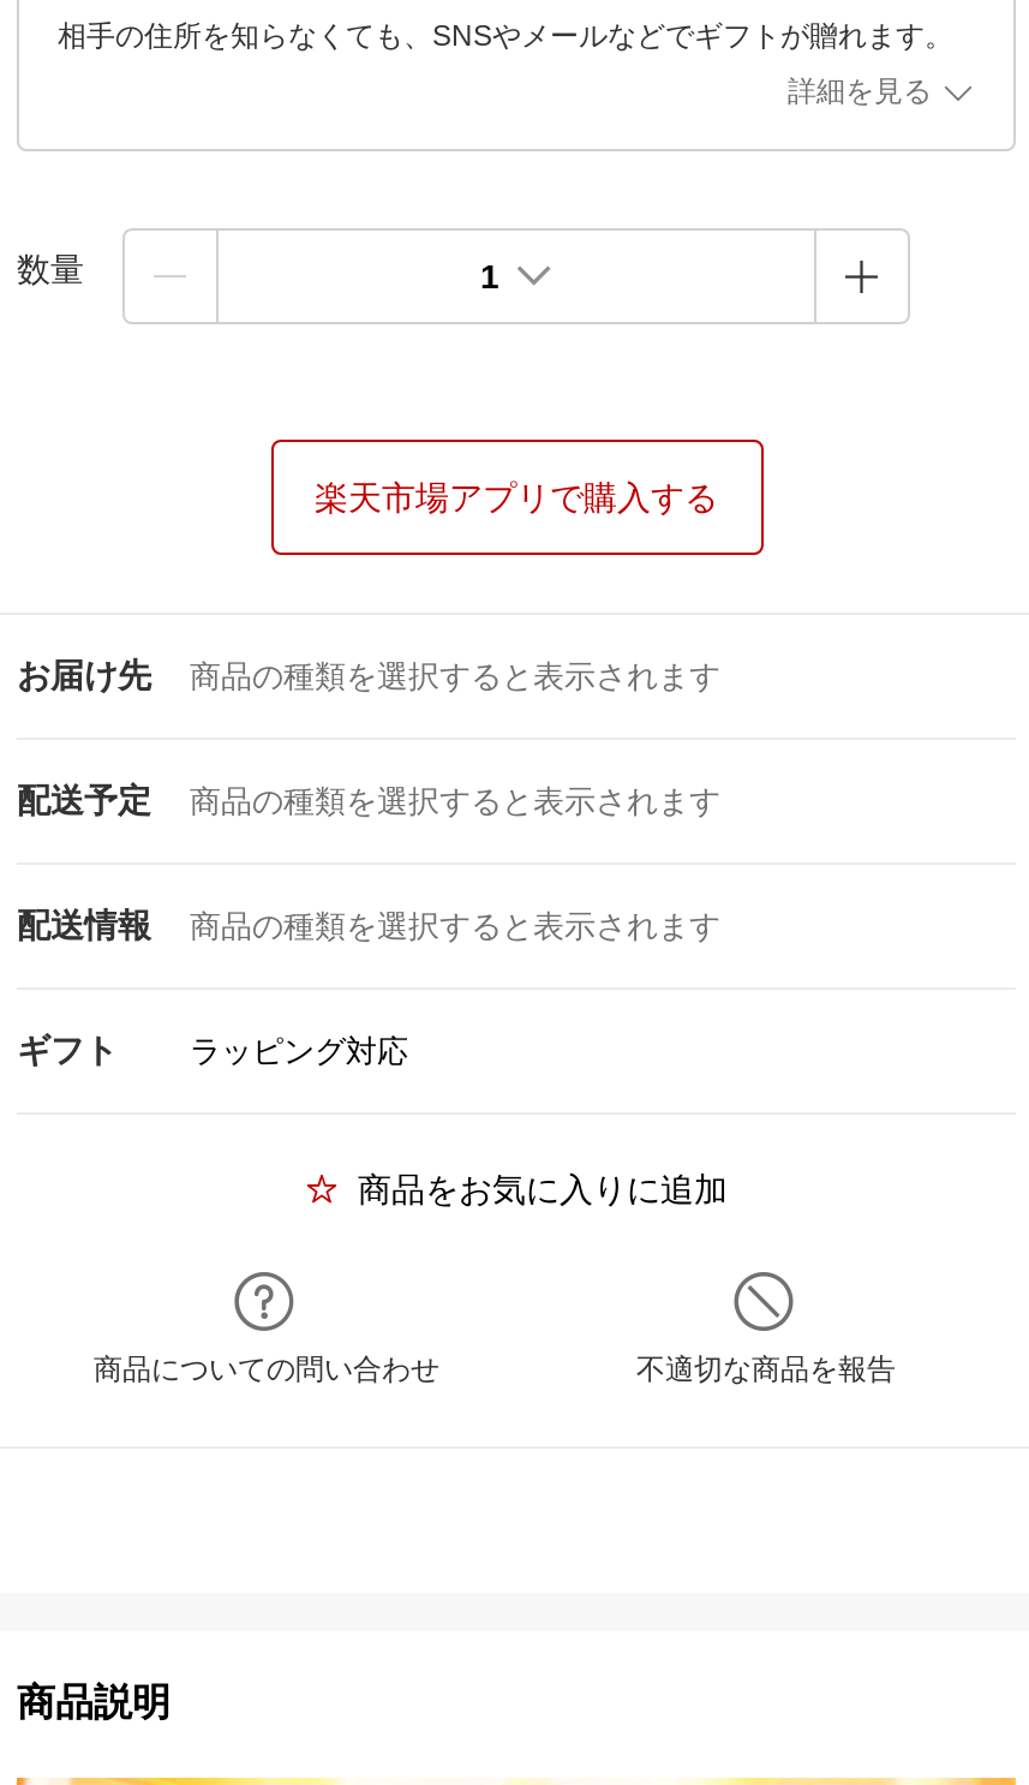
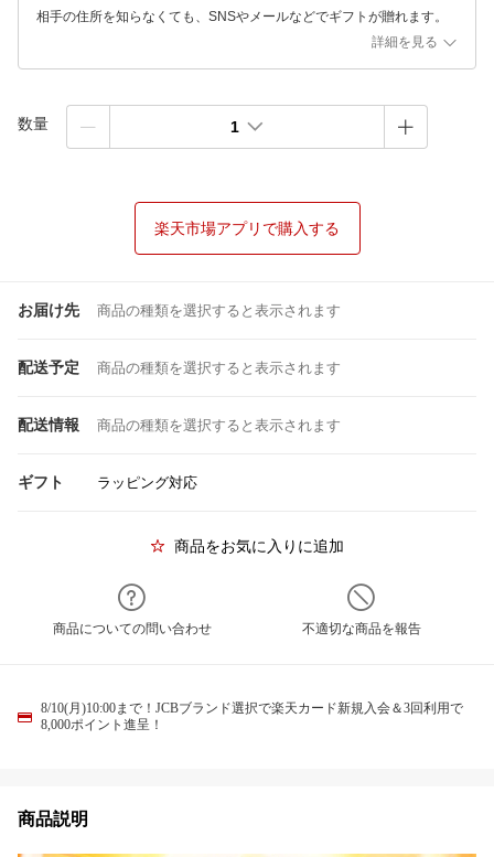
none -> [41,700,463,732] 8/10(月)10:00まで！JCBブランド選択で楽天カード新規入会＆3回利用で | 8,000ポイント進呈！

